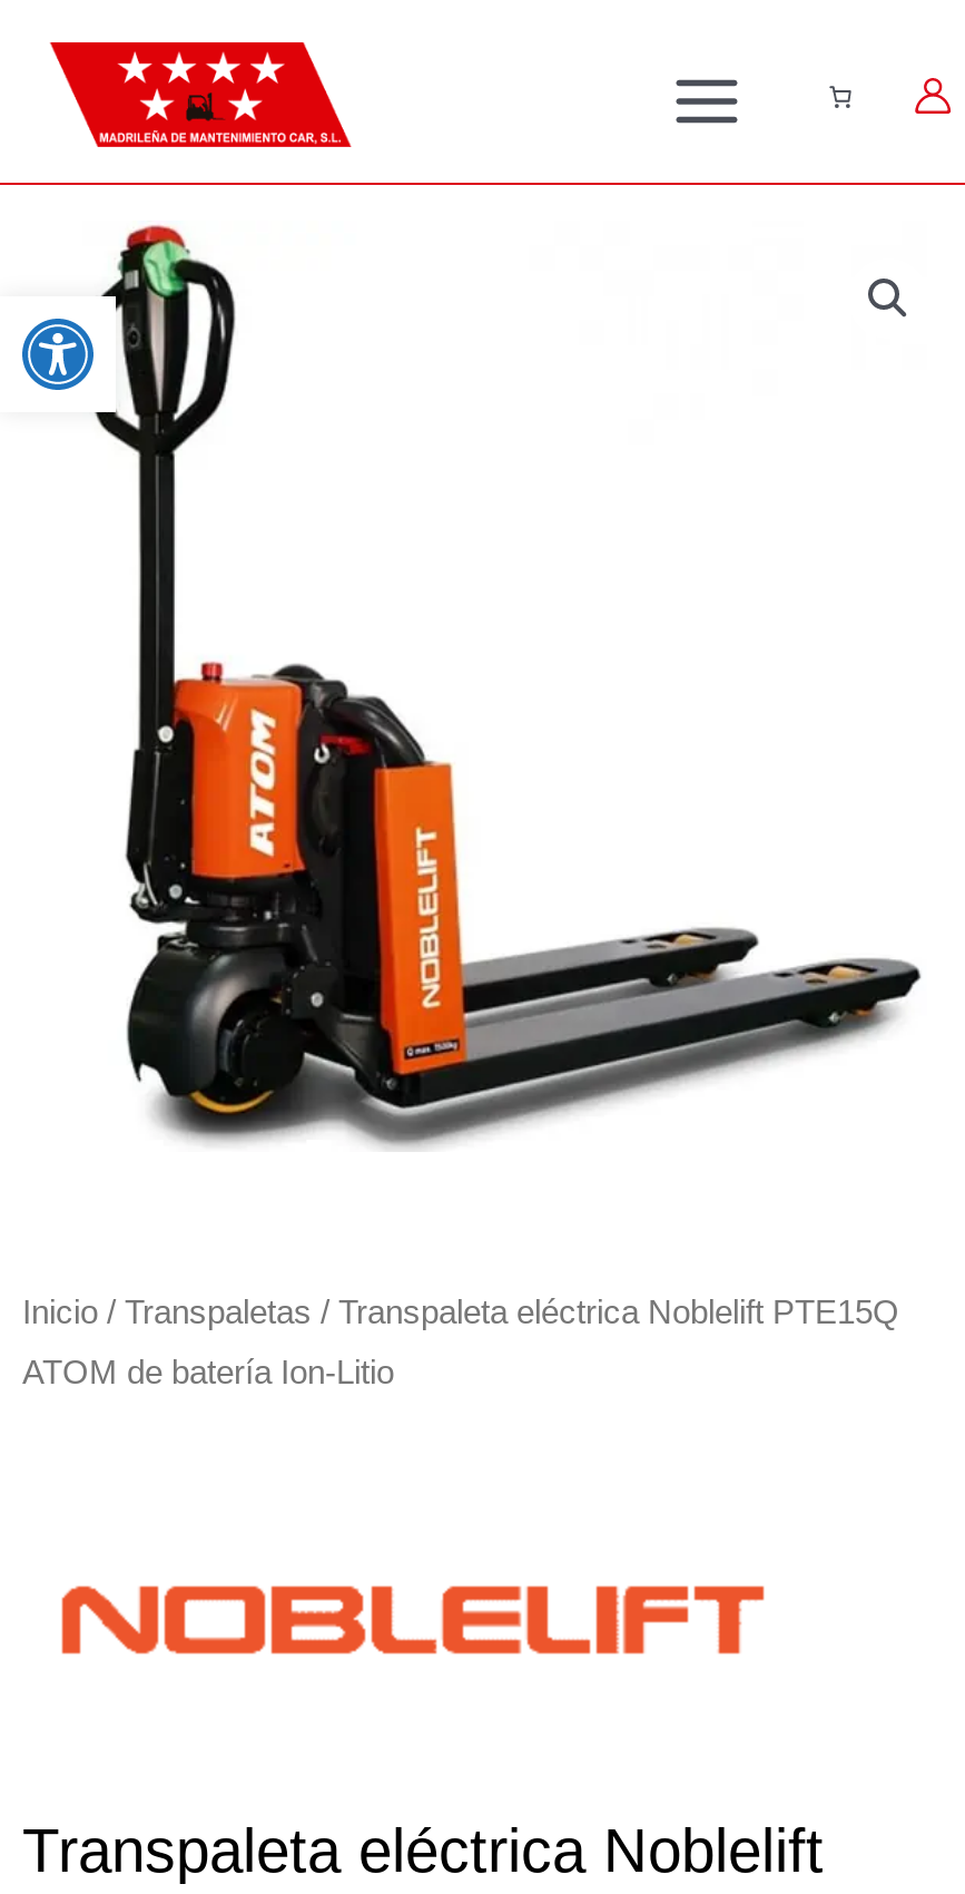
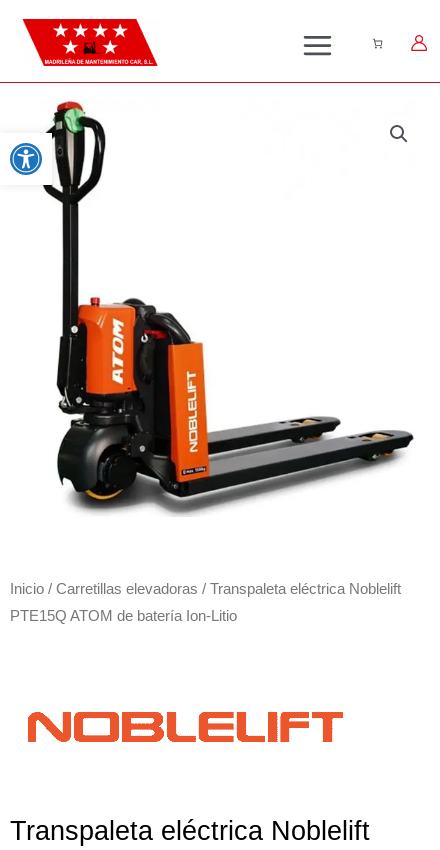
[22,1293,899,1331] Inicio / Transpaletas / Transpaleta eléctrica Noblelift PTE15Q -> [10,580,401,597] Inicio / Carretillas elevadoras / Transpaleta eléctrica Noblelift
[22,1353,394,1391] ATOM de batería Ion-Litio -> [10,607,237,624] PTE15Q ATOM de batería Ion-Litio

